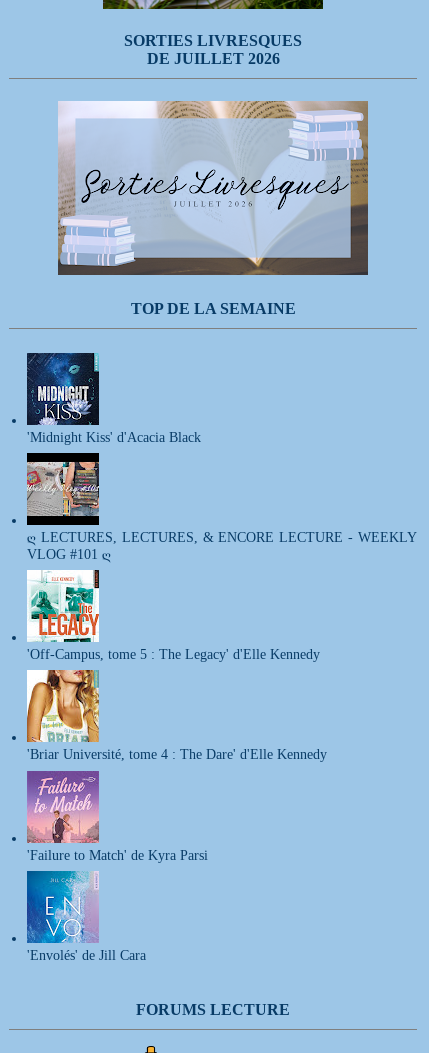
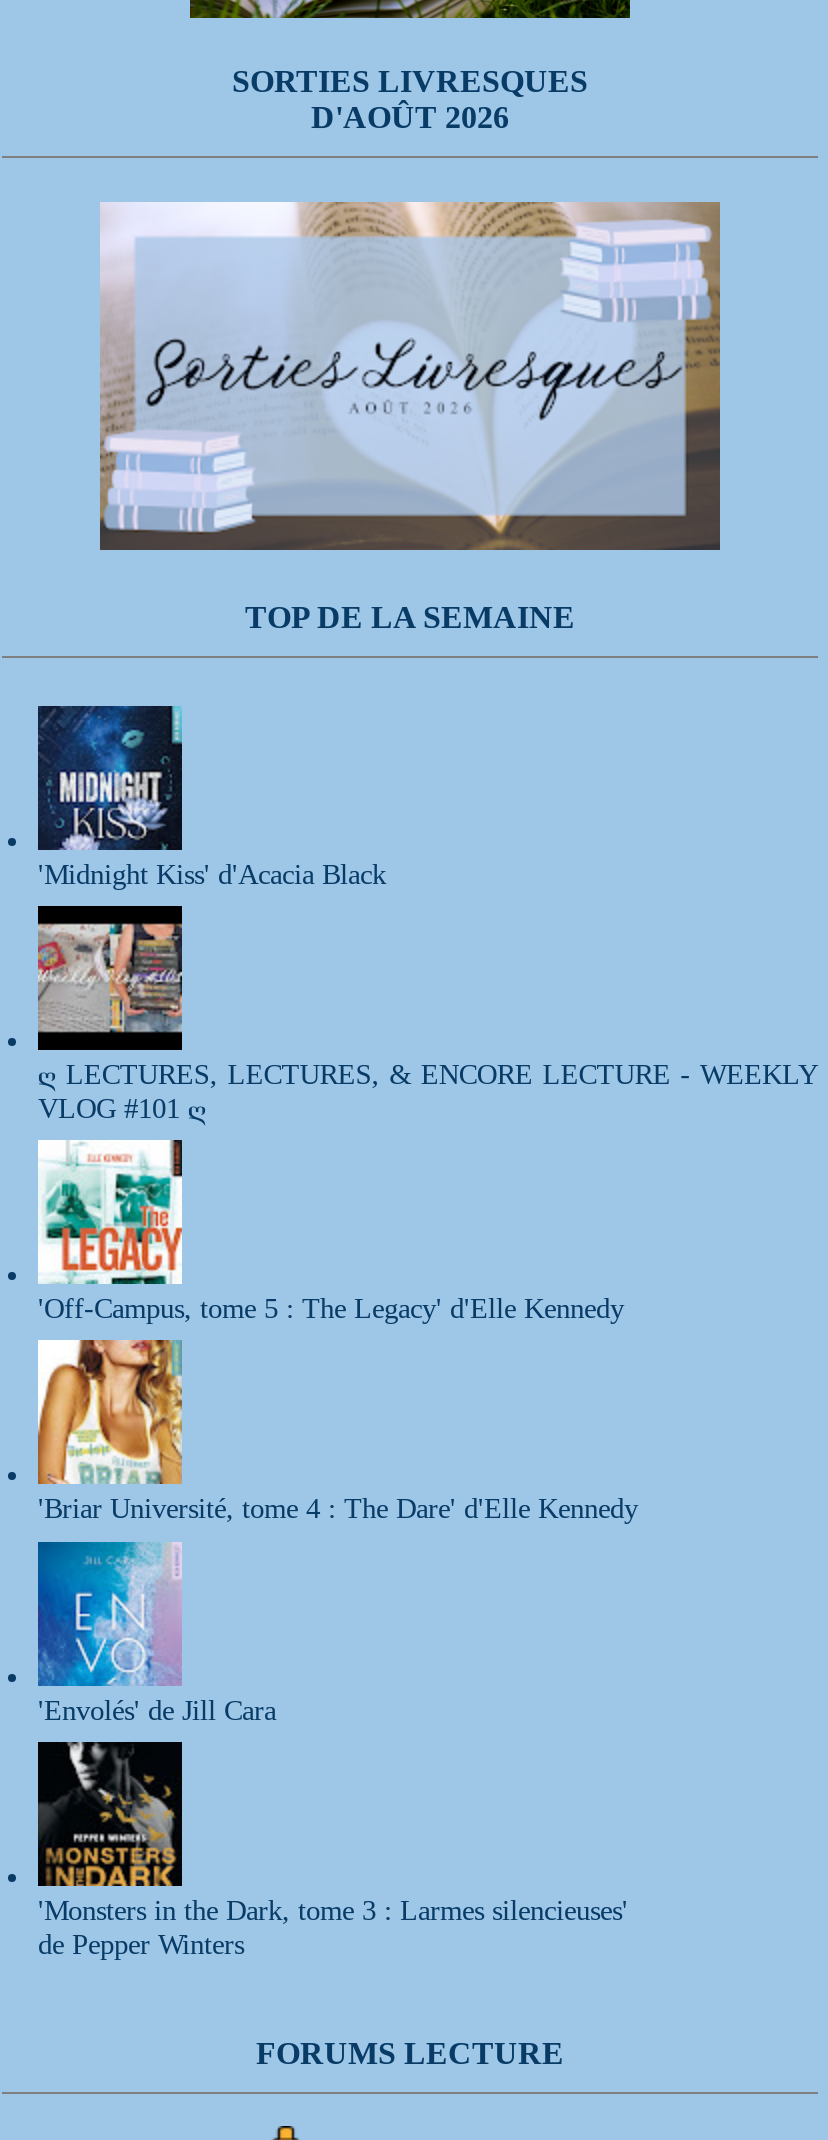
[146,50,279,67] DE JUILLET 2026 -> [311,100,509,134] D'AOÛT 2026
[26,770,208,863] [image] | 'Failure to Match' de Kyra Parsi -> none
moved [26,870,146,963] -> [36,1540,276,1725]: [image] | 'Envolés' de Jill Cara
none -> [36,1774,628,1960] [image] | 'Monsters in the Dark, tome 3 : Larmes silencieuses' | de Pepper Winters

